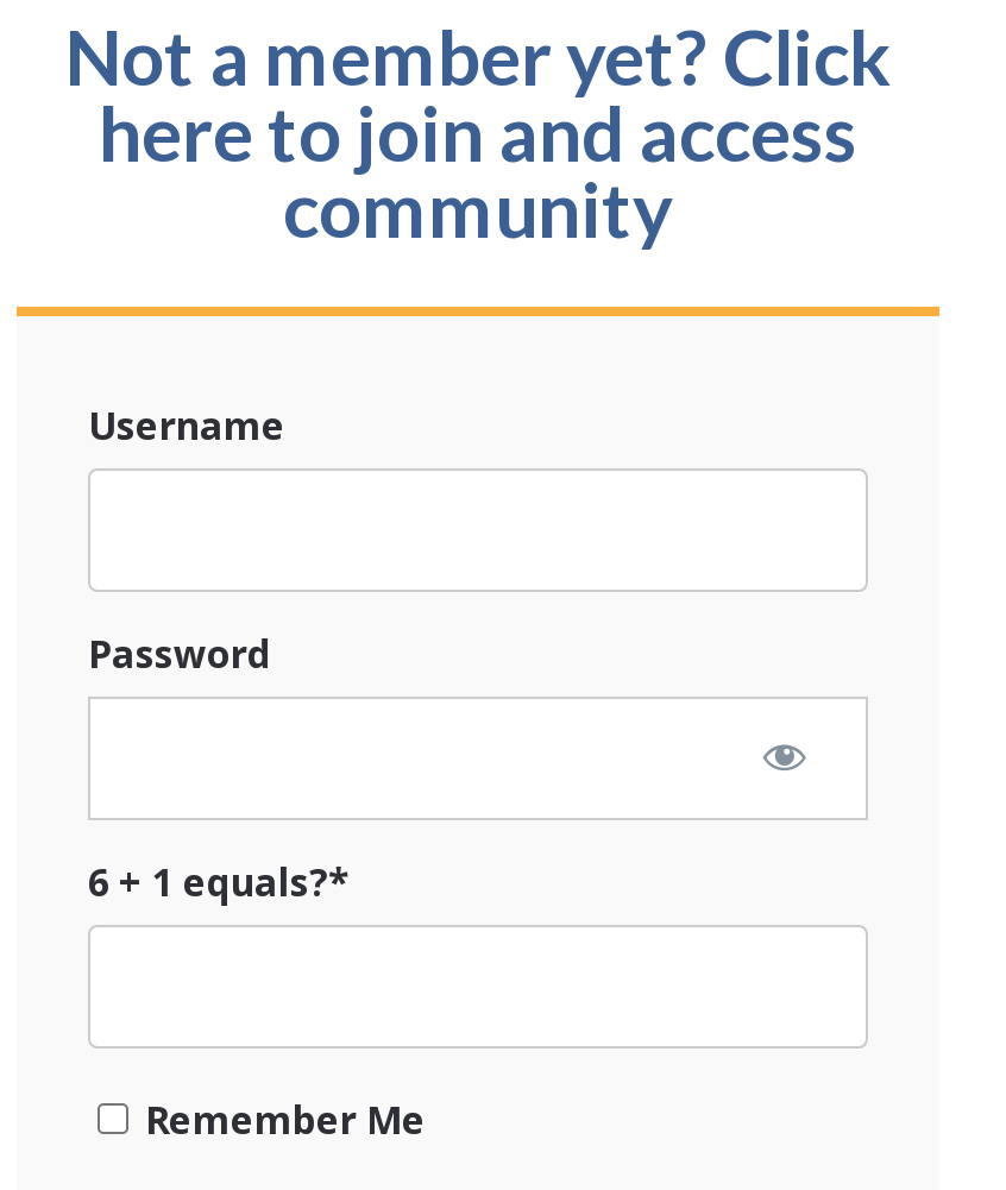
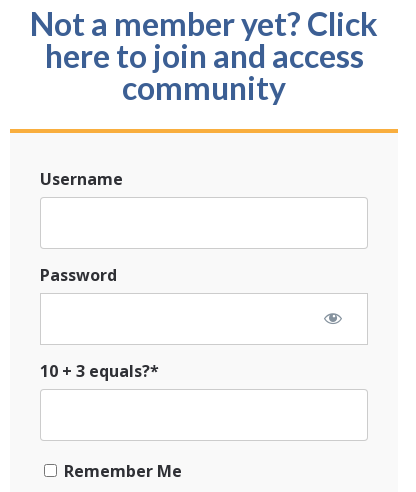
[88,855,350,907] 6 + 1 equals?* -> [40,360,159,382] 10 + 3 equals?*

